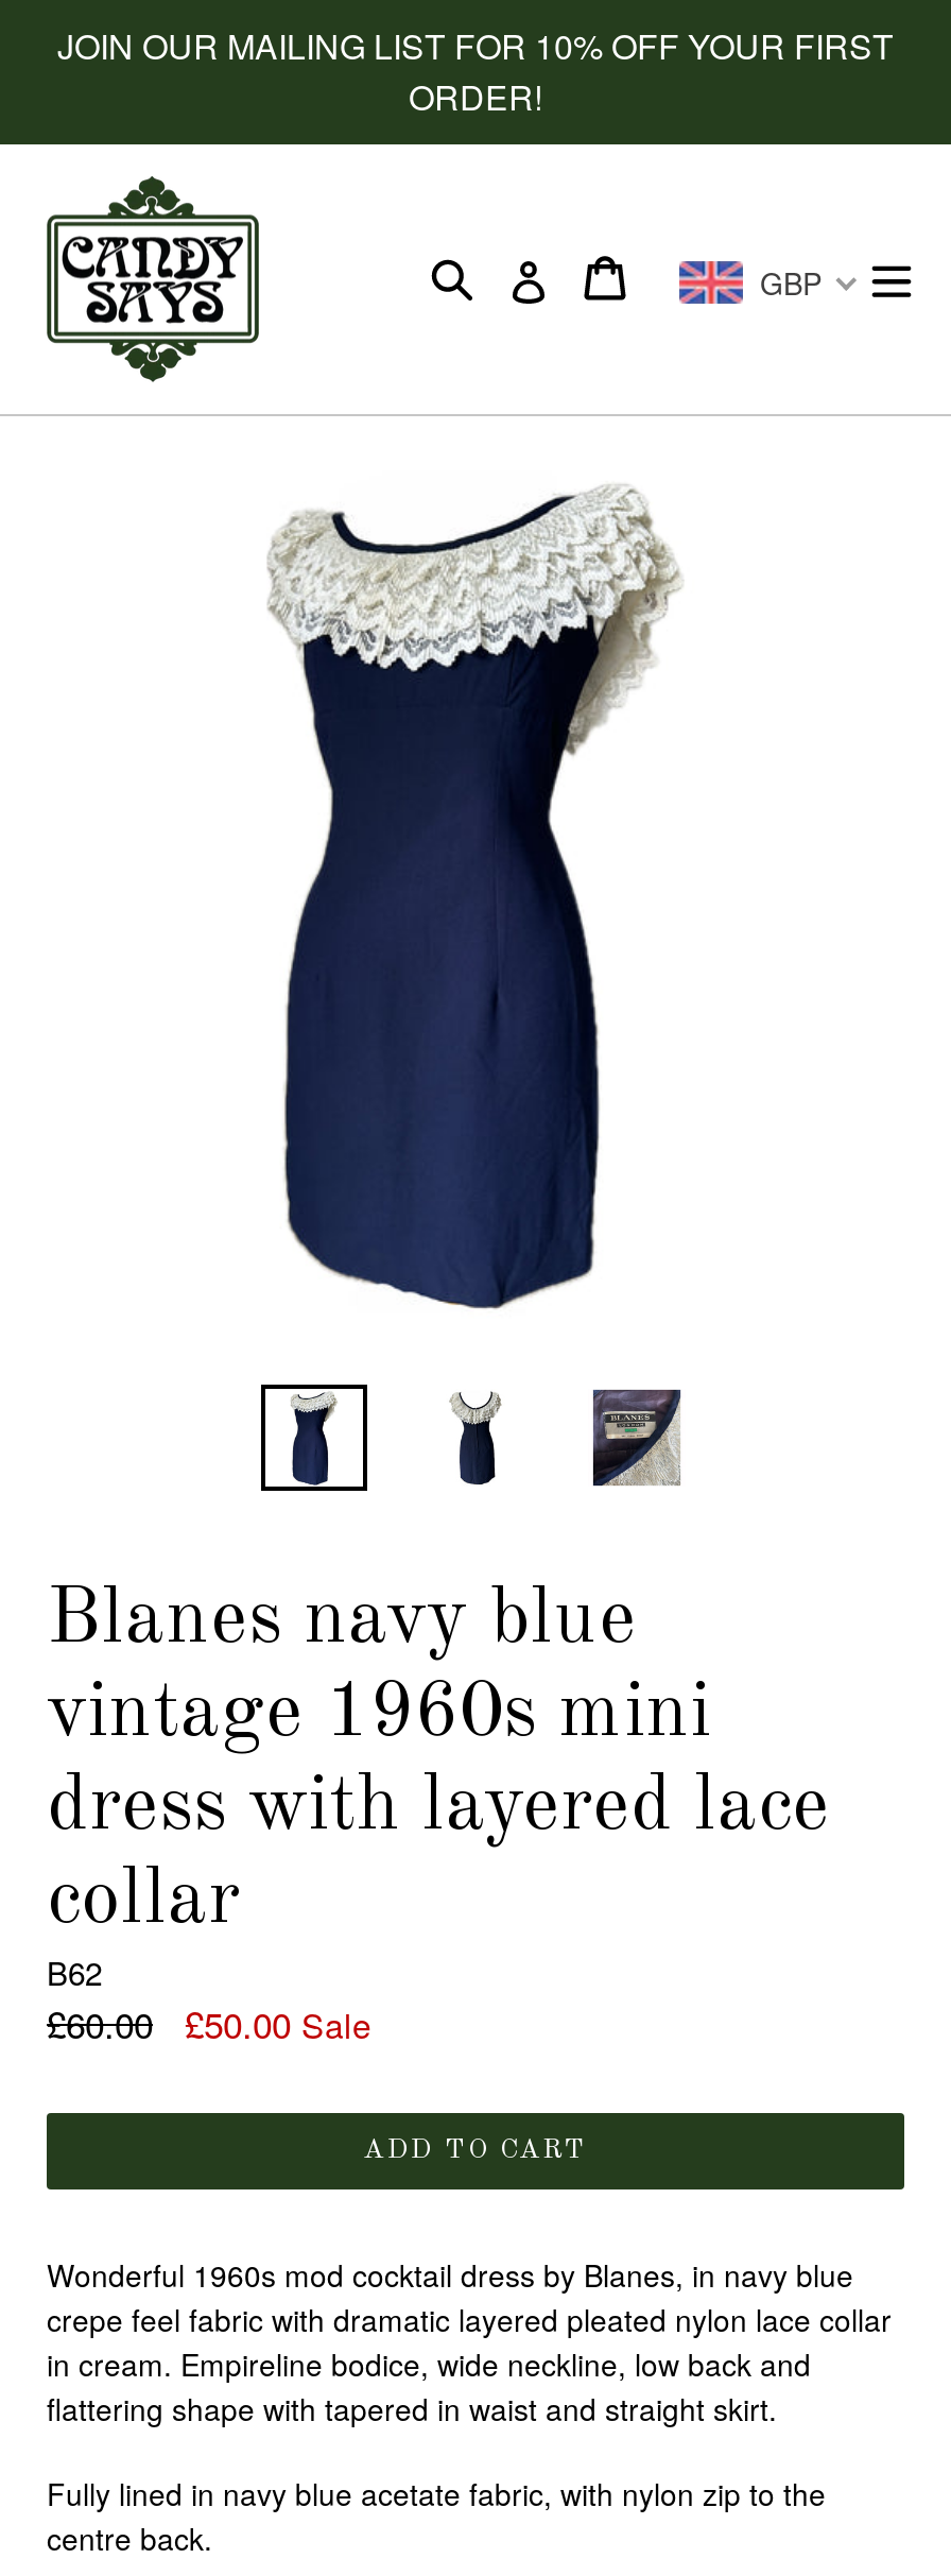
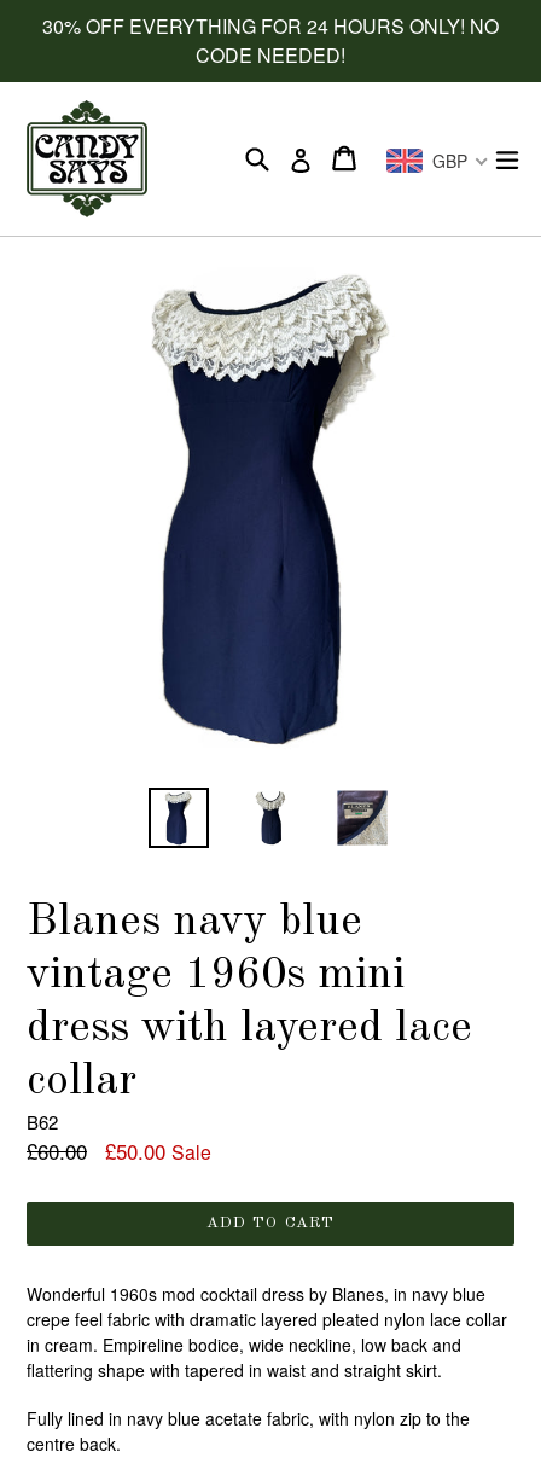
[57,21,894,121] JOIN OUR MAILING LIST FOR 10% OFF YOUR FIRST | ORDER! -> [42,12,499,69] 30% OFF EVERYTHING FOR 24 HOURS ONLY! NO | CODE NEEDED!

